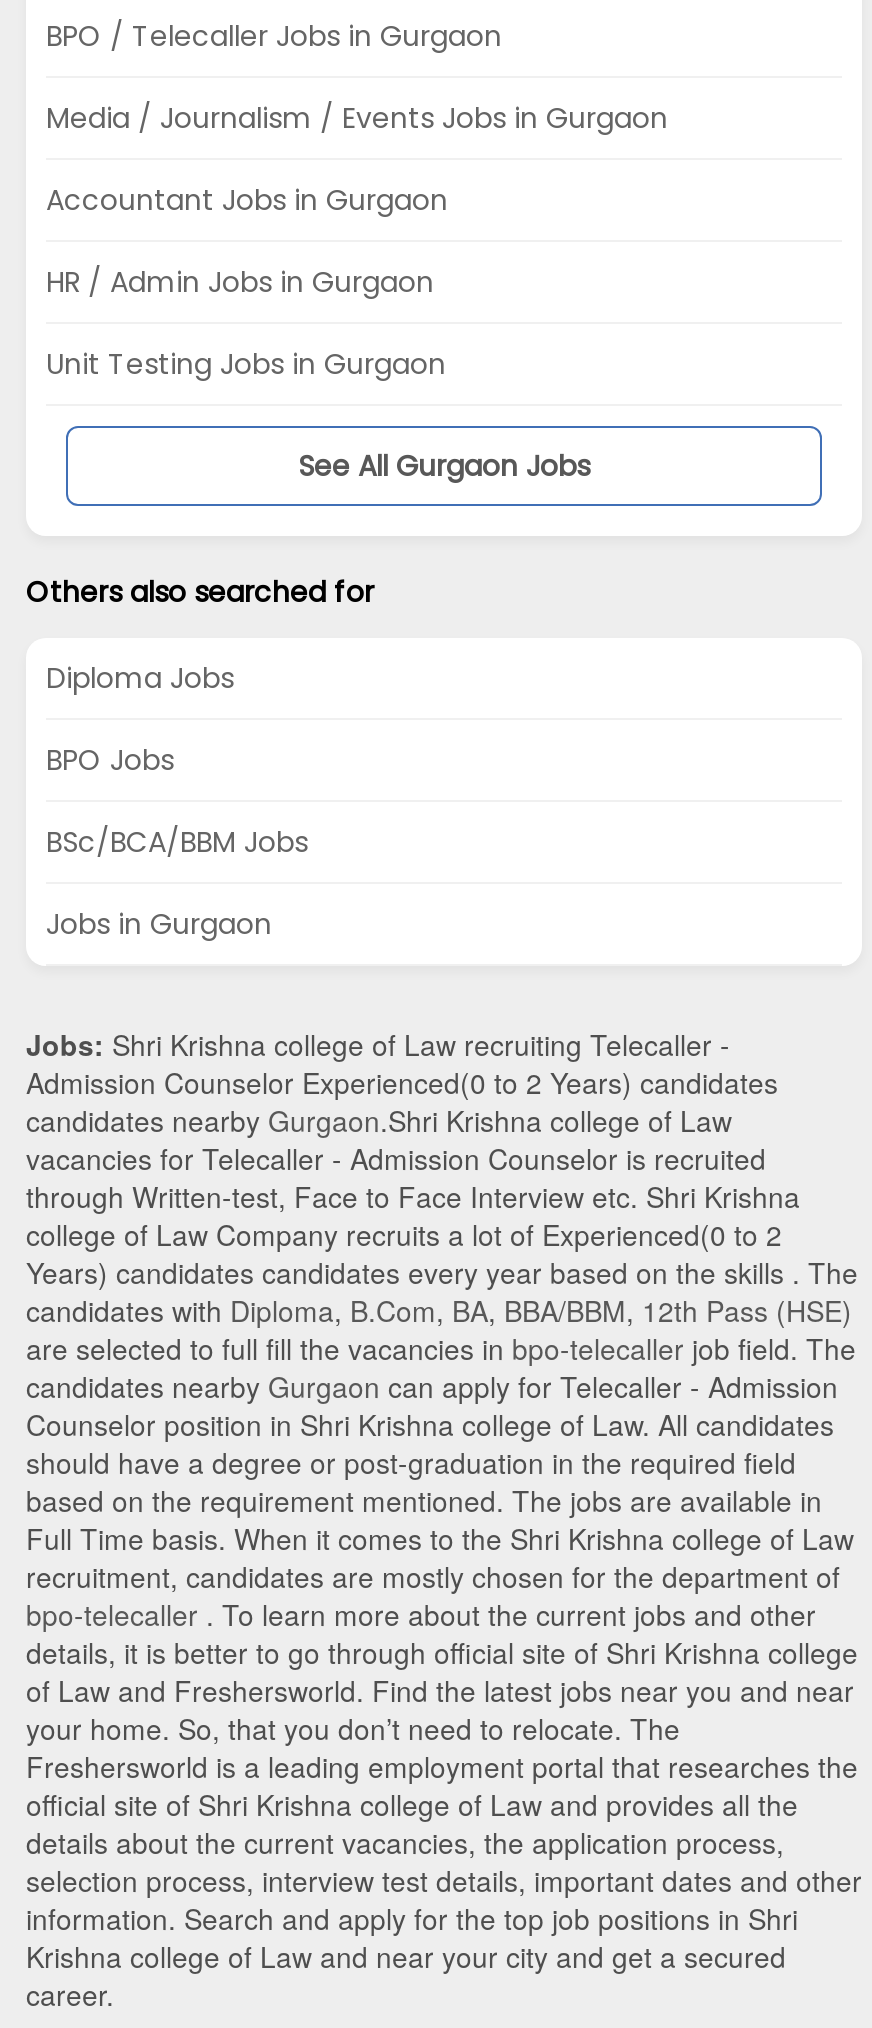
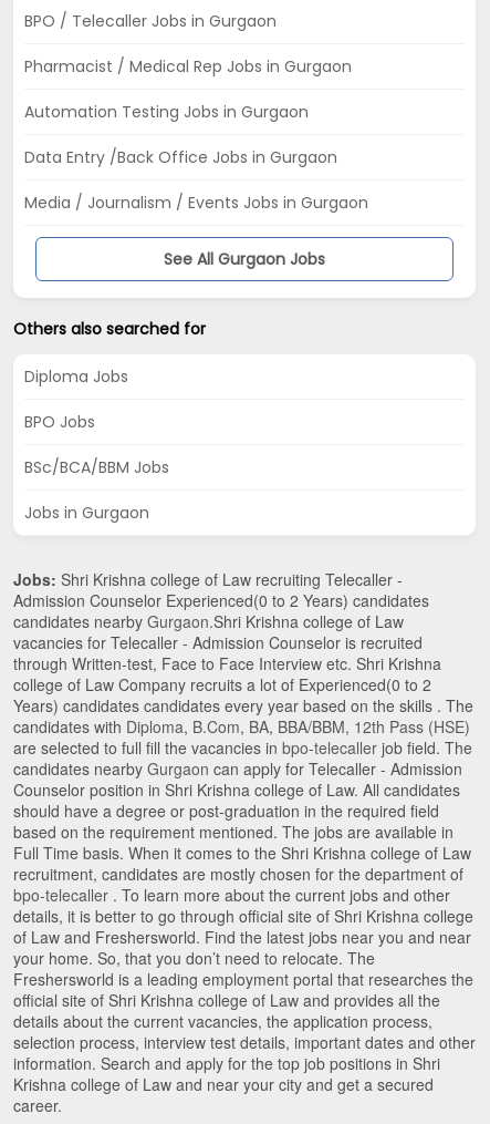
none -> [24,56,352,169] Pharmacist / Medical Rep Jobs in Gurgaon | Automation Testing Jobs in Gurgaon | Data Entry /Back Office Jobs in Gurgaon
moved [46,99,668,139] -> [24,192,368,214]: Media / Journalism / Events Jobs in Gurgaon
[46,181,448,385] Accountant Jobs in Gurgaon | HR / Admin Jobs in Gurgaon | Unit Testing Jobs in Gurgaon -> none

